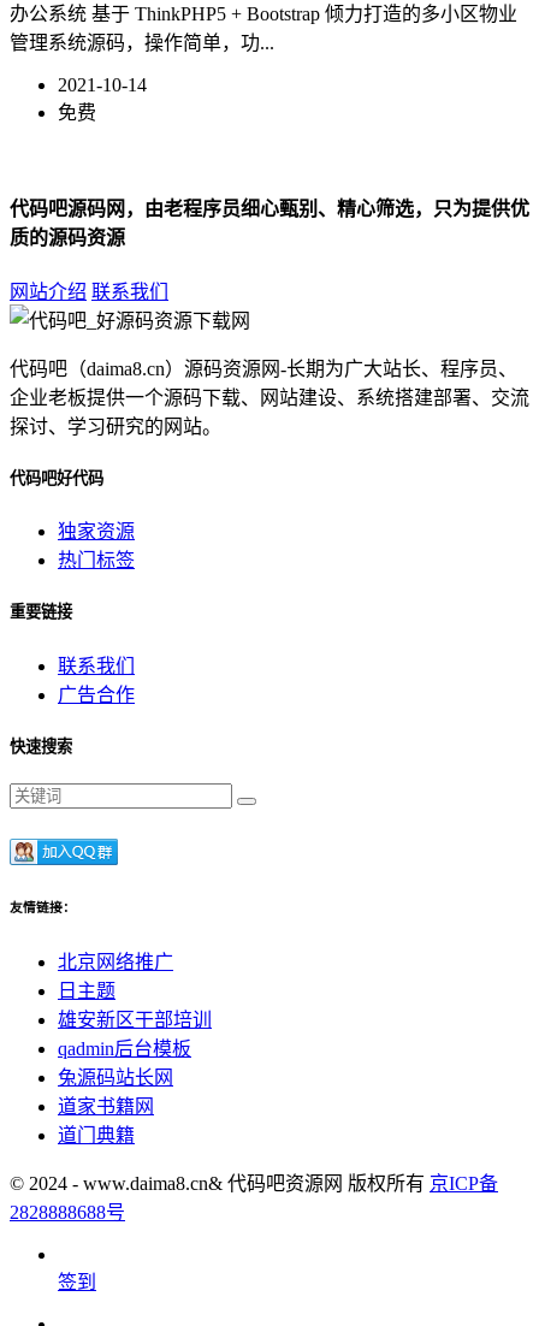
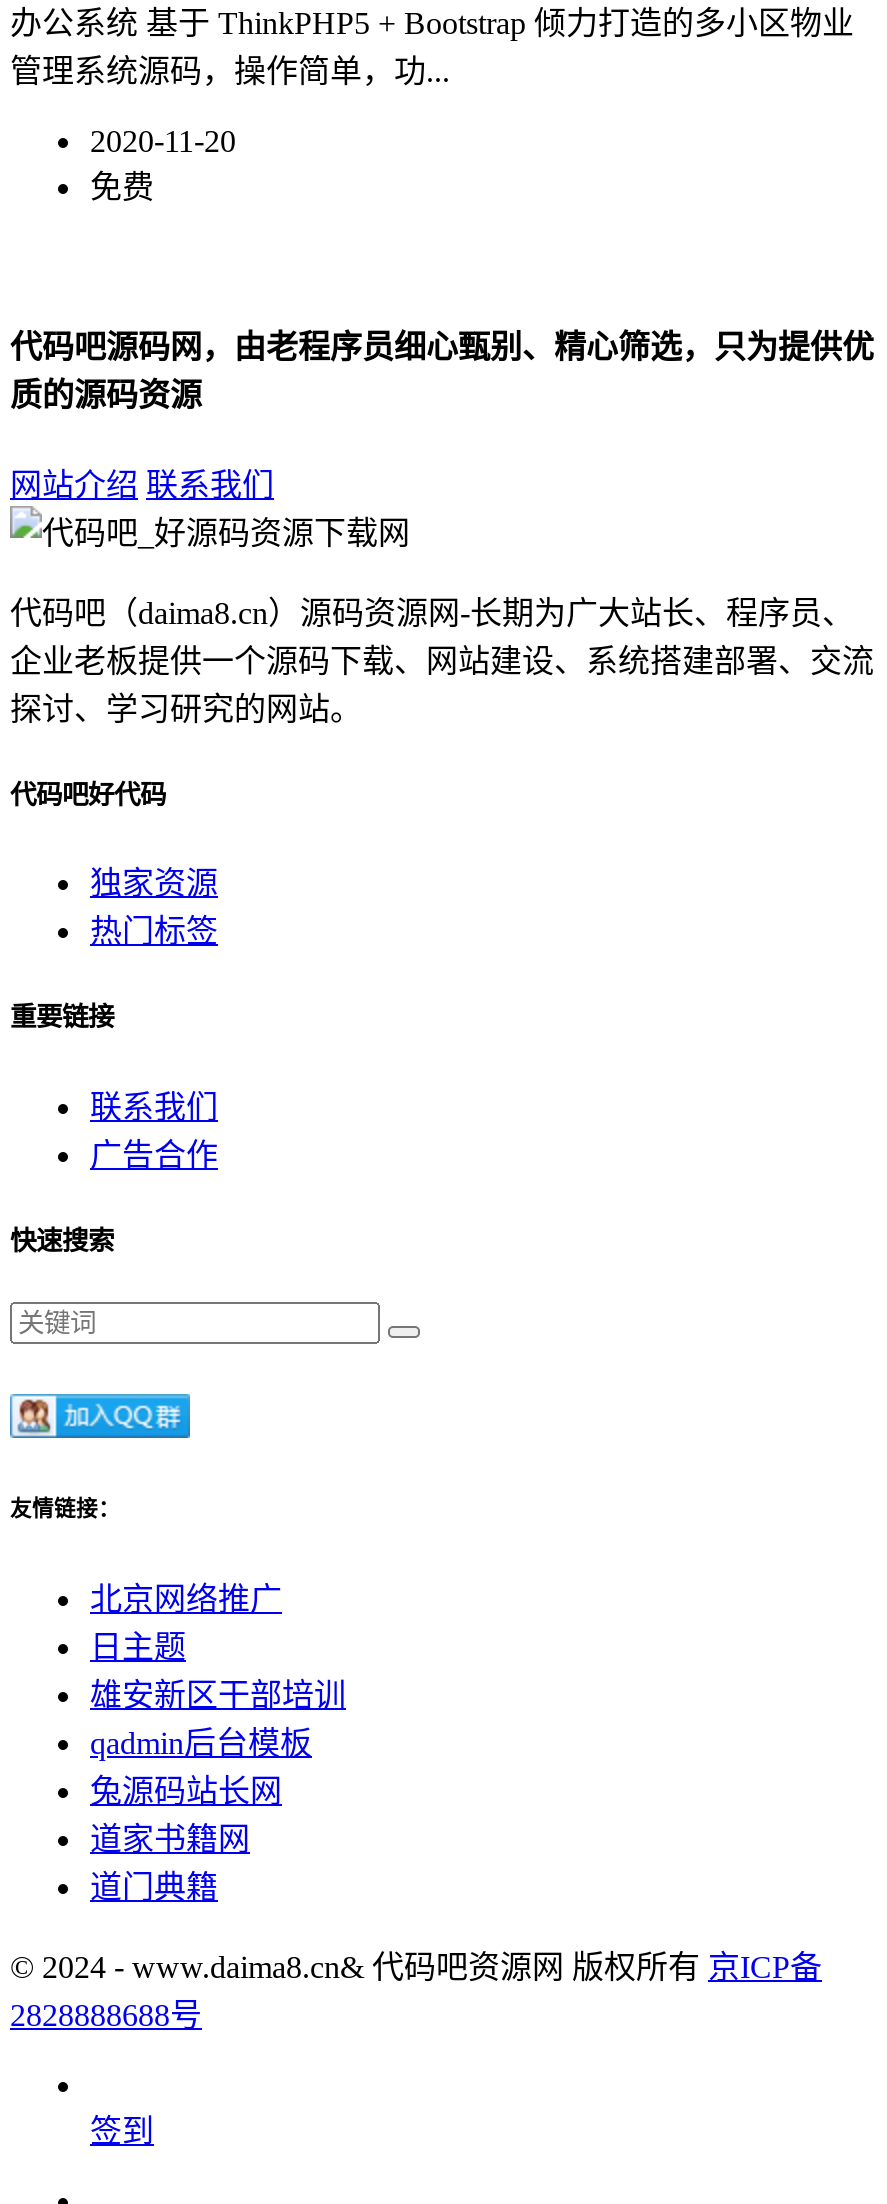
[58,75,147,95] 2021-10-14 -> [90,125,236,159] 2020-11-20

